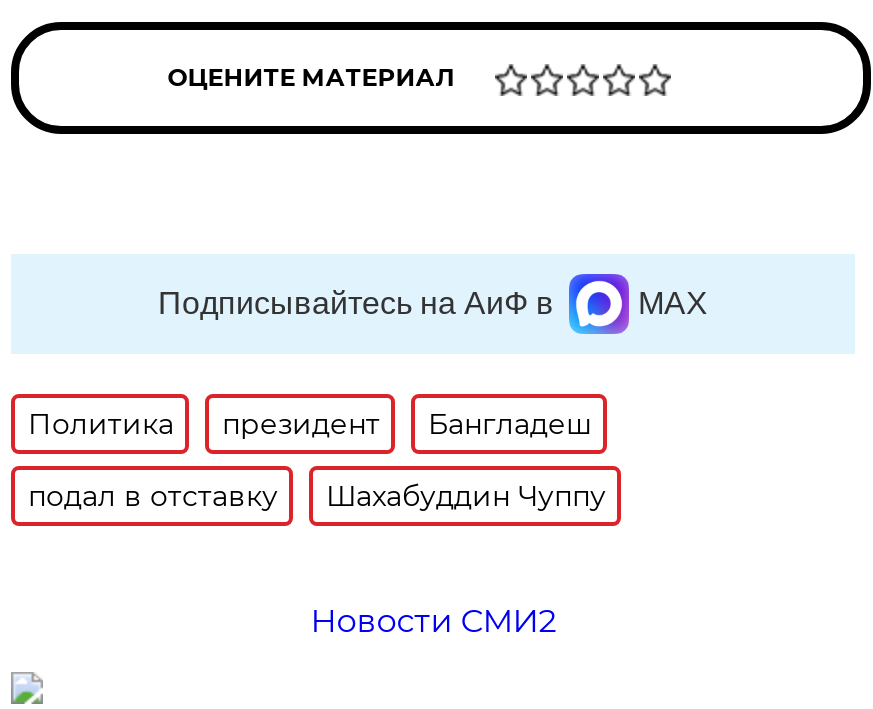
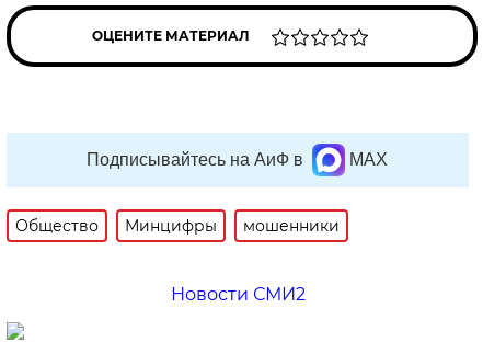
[28,406,606,514] Политика | президент | Бангладеш | подал в отставку | Шахабуддин Чуппу -> [16,216,340,236] Общество | Минцифры | мошенники

